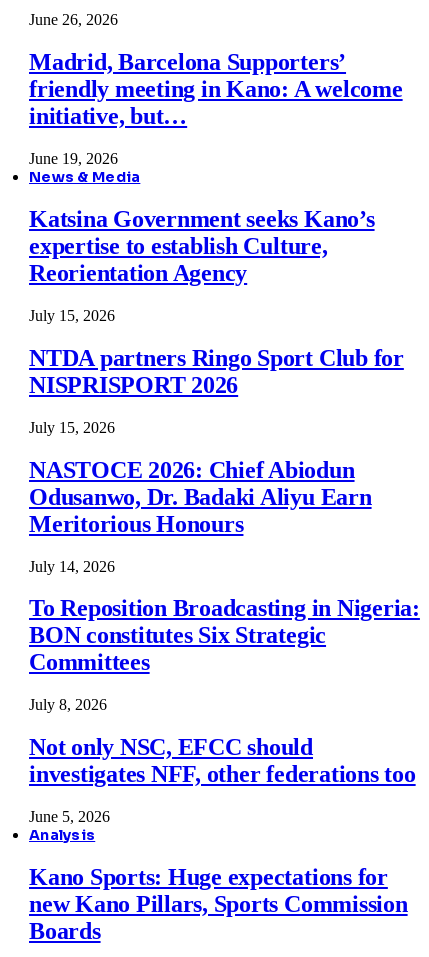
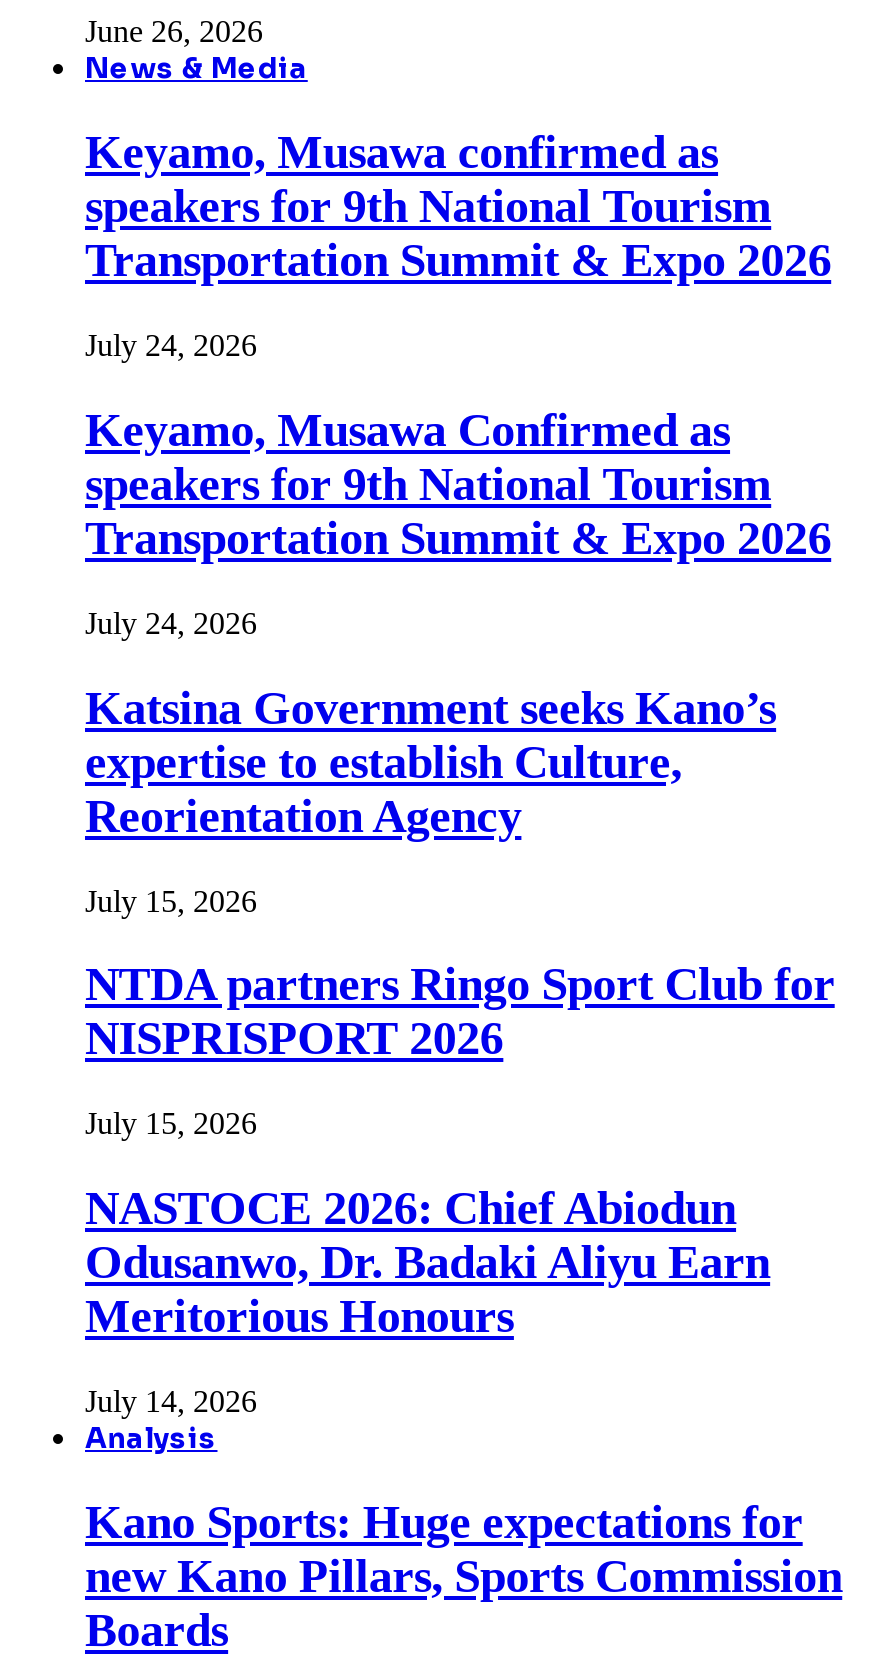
[29,49,403,167] Madrid, Barcelona Supporters’ | friendly meeting in Kano: A welcome | initiative, but… | June 19, 2026 -> none
moved [29,168,140,186] -> [85,51,308,87]: News & Media
none -> [85,126,831,640] Keyamo, Musawa confirmed as | speakers for 9th National Tourism | Transportation Summit & Expo 2026 | July 24, 2026 | Keyamo, Musawa Confirmed as | speakers for 9th National Tourism | Transportation Summit & Expo 2026 | July 24, 2026
moved [29,206,404,575] -> [85,682,835,1419]: Katsina Government seeks Kano’s | expertise to establish Culture, | Reorientation Agency | ... | Meritorious Honours | July 14, 2026
[29,595,420,825] To Reposition Broadcasting in Nigeria: | BON constitutes Six Strategic | Committees | July 8, 2026 | Not only NSC, EFCC should | investigates NFF, other federations too | June 5, 2026 -> none

